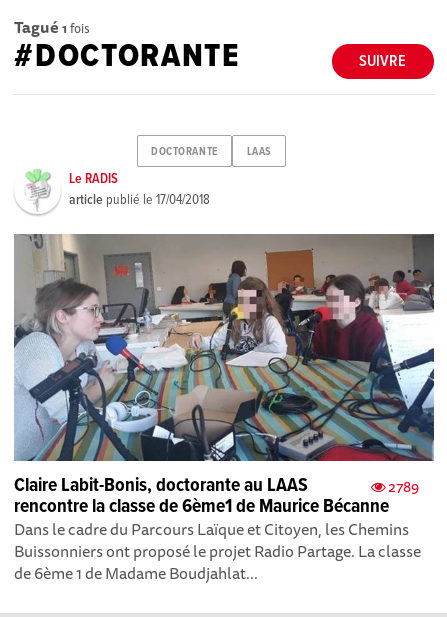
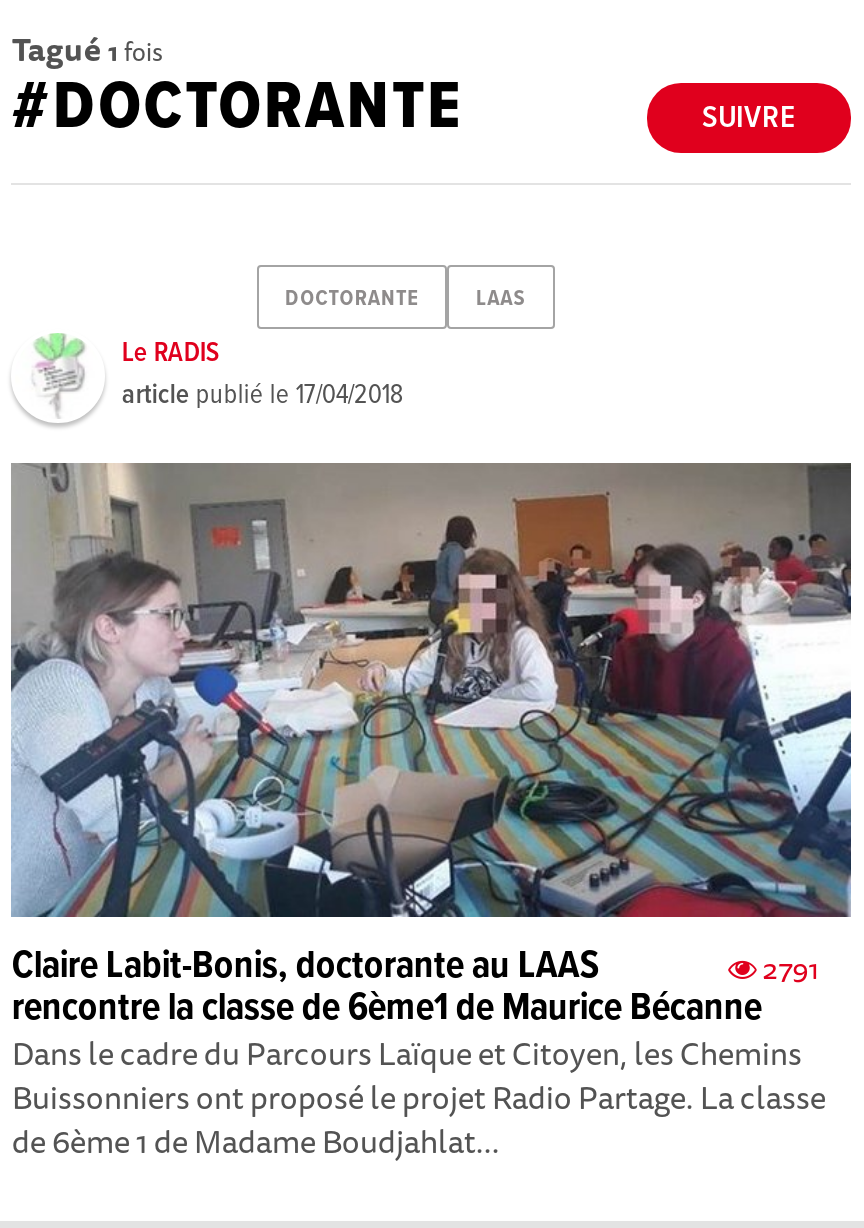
[385,475,419,498] 2789 -> [756,945,820,991] 2791

